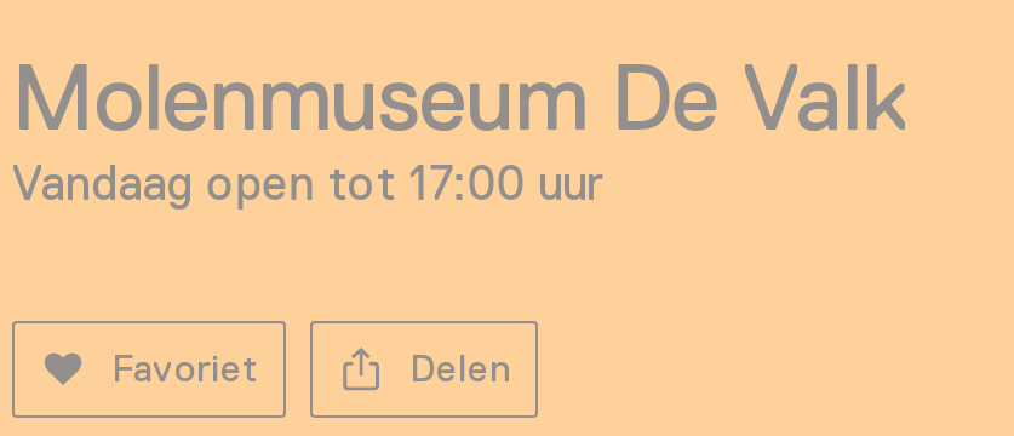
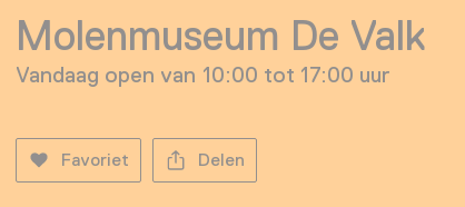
[12,156,606,210] Vandaag open tot 17:00 uur -> [16,62,391,87] Vandaag open van 10:00 tot 17:00 uur

